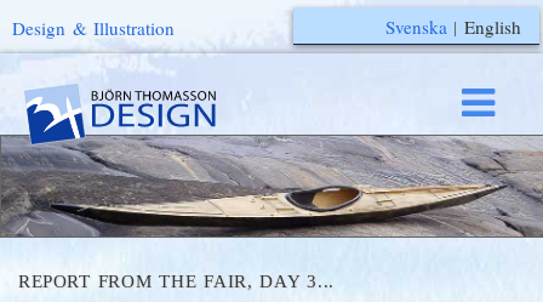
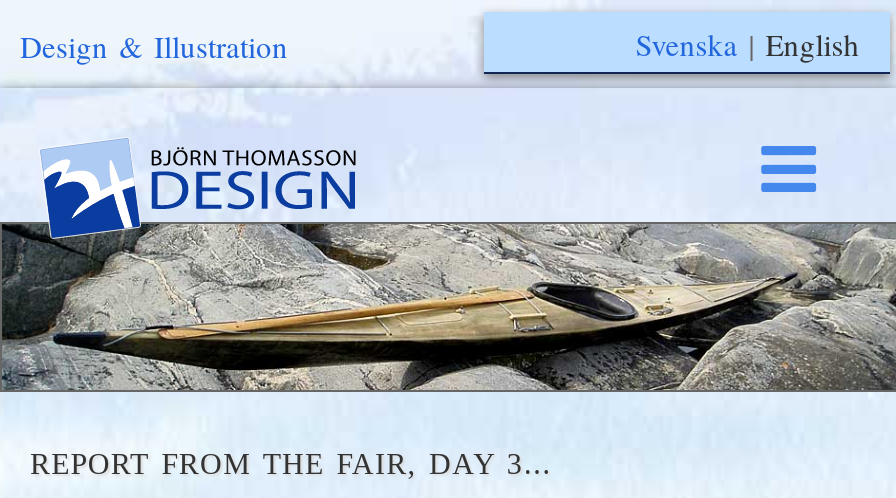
[4,135,539,238] [image] -> [6,222,890,392] [image]

